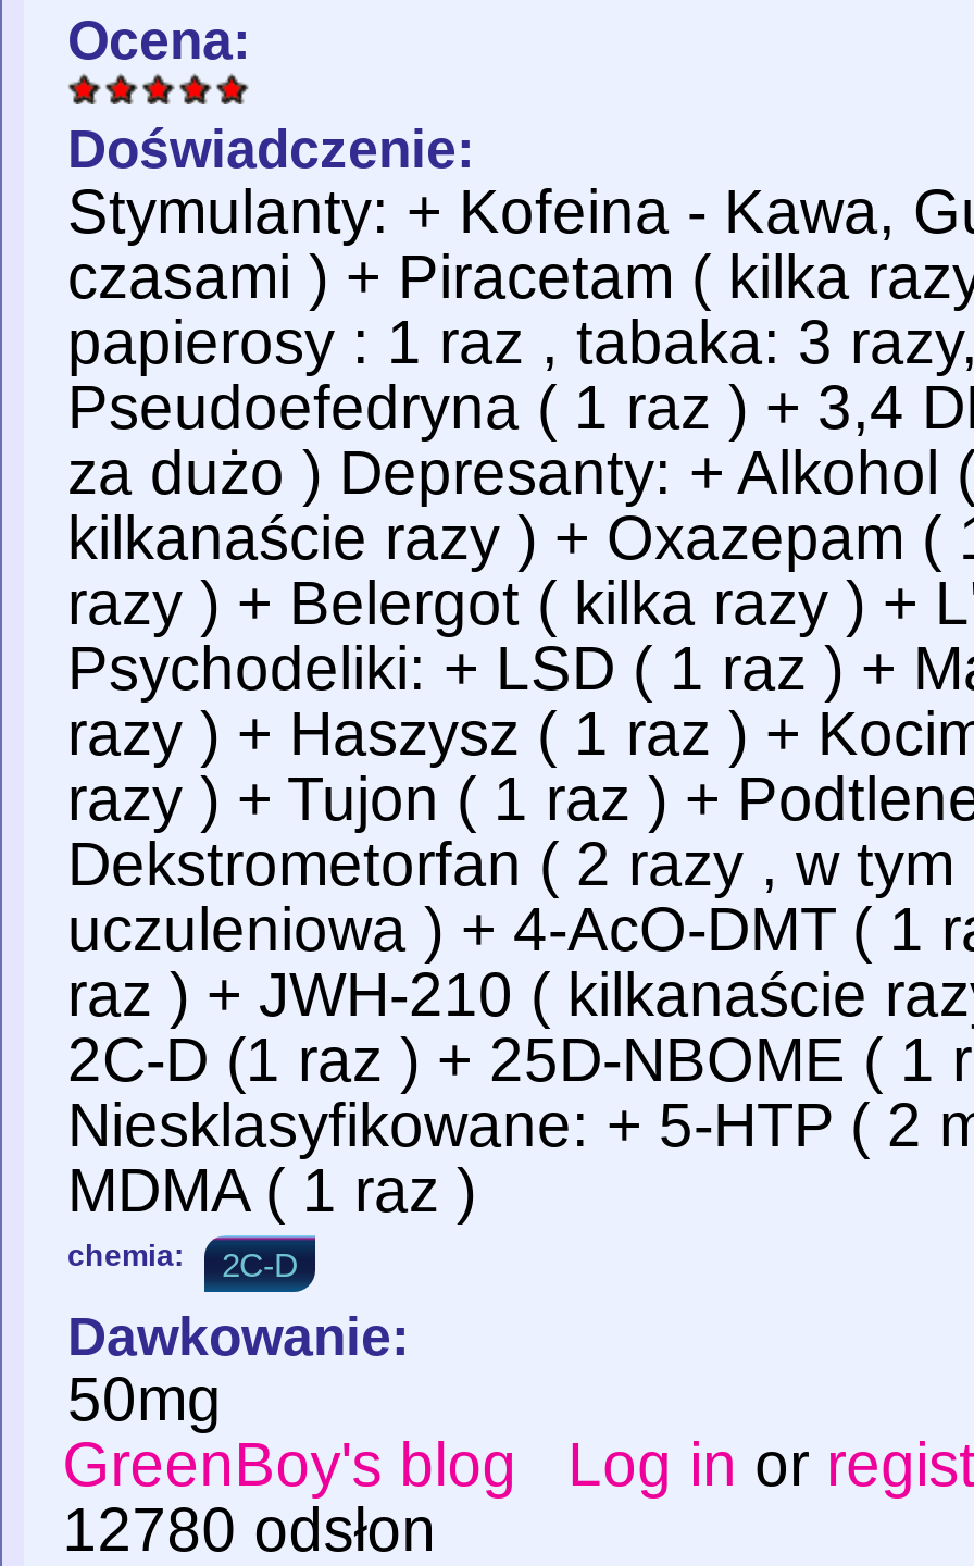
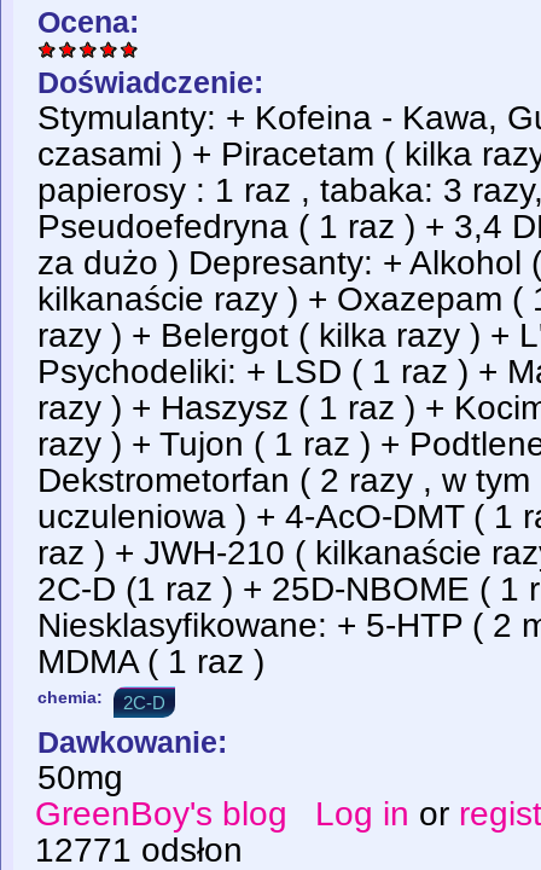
[62,1496,436,1564] 12780 odsłon -> [35,831,242,869] 12771 odsłon

